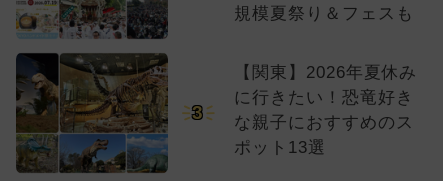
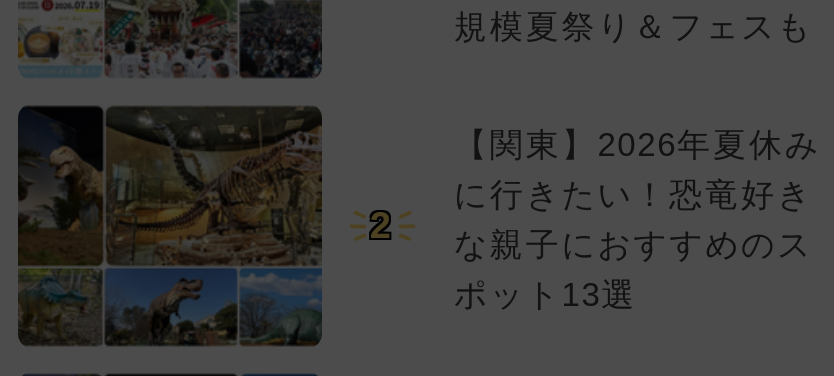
[192,102,413,132] 3 な親子におすすめのス -> [370,205,813,265] 2 な親子におすすめのス

